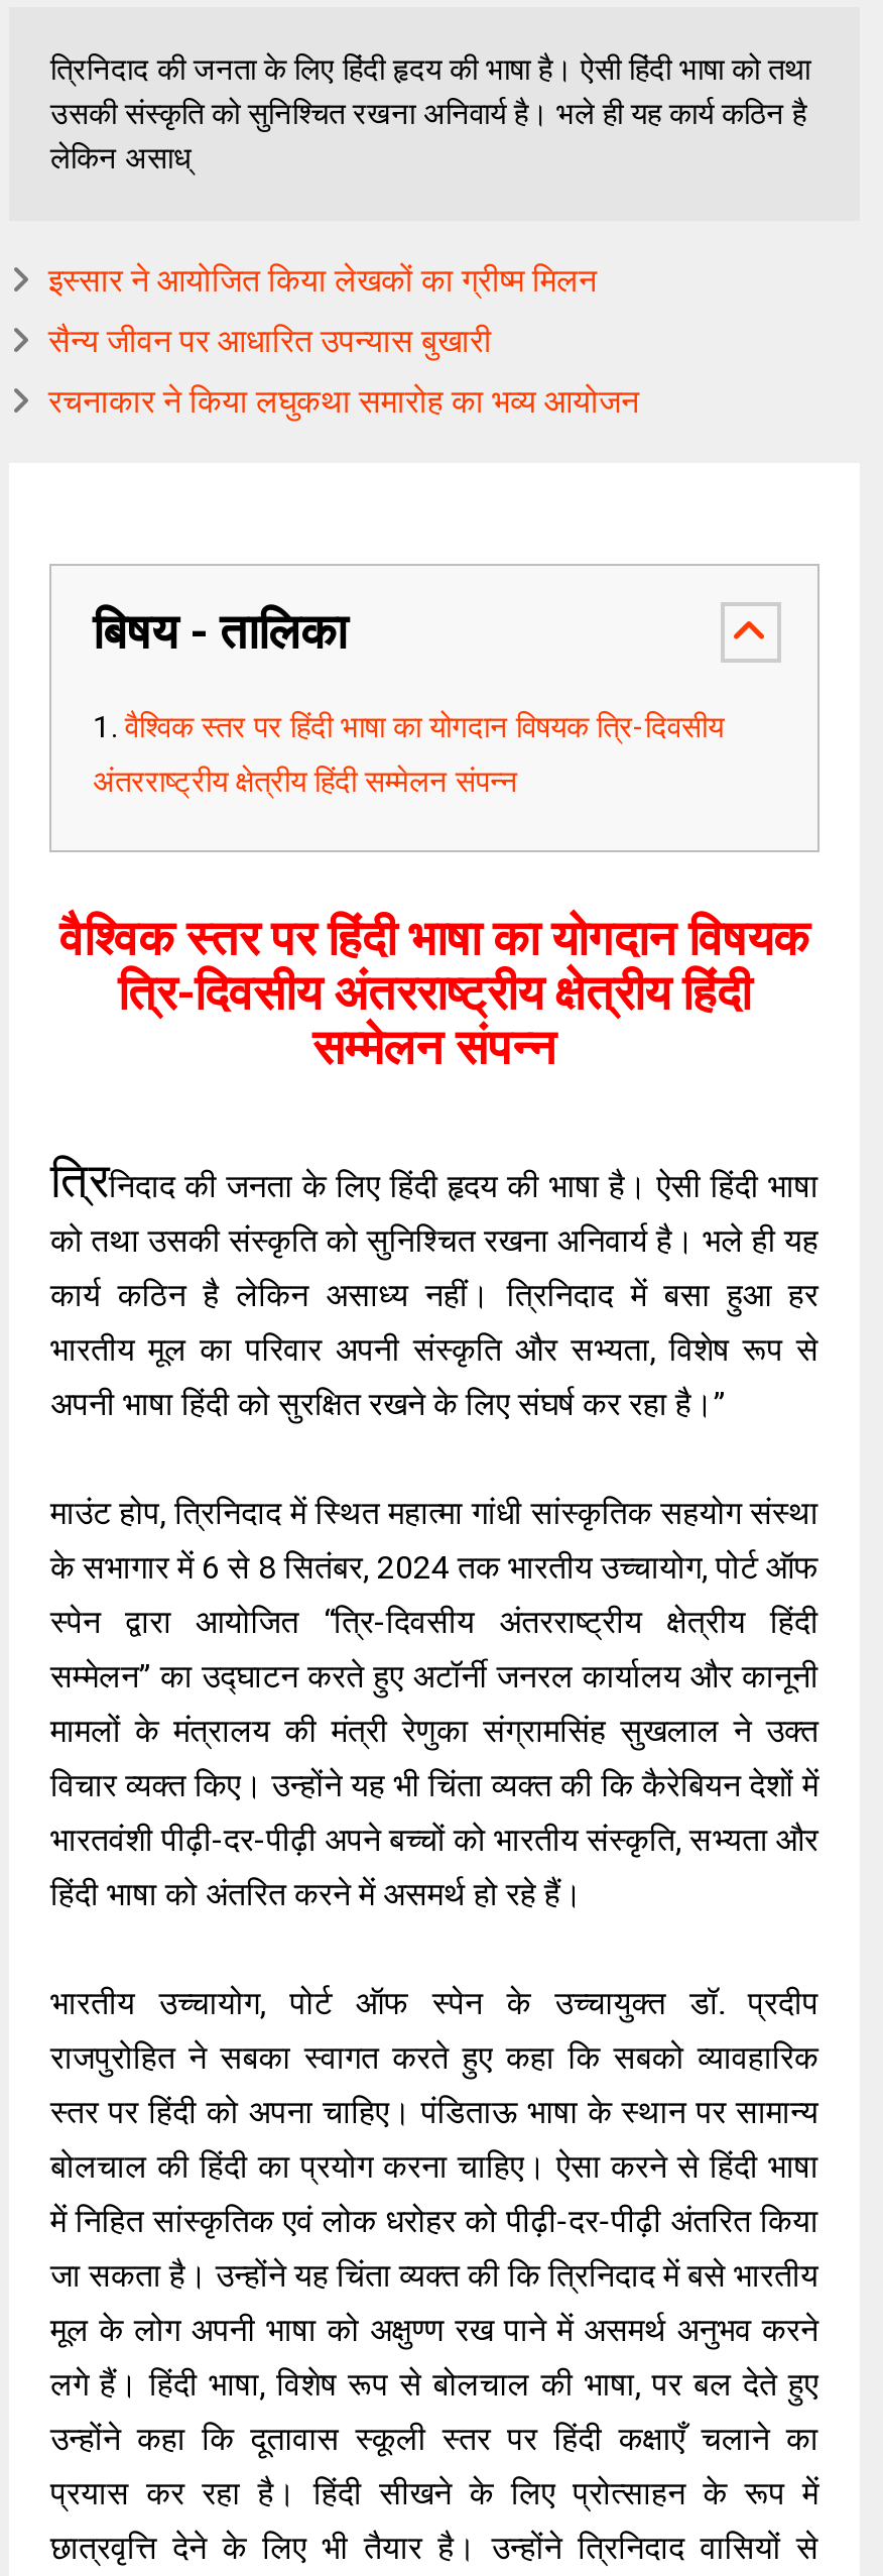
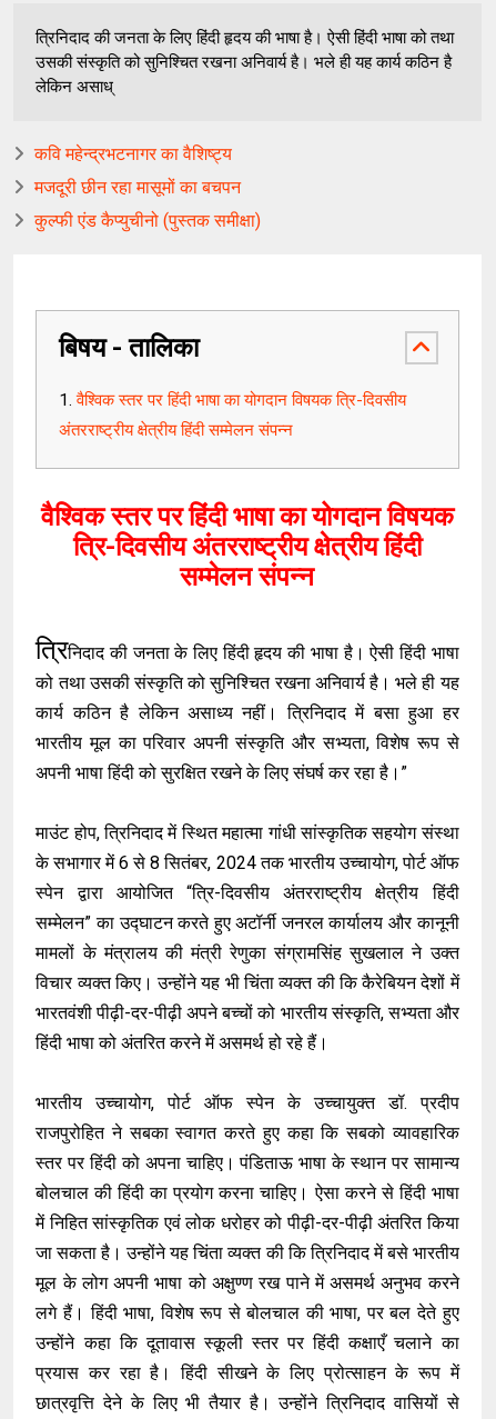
[48,261,597,300] इस्सार ने आयोजित किया लेखकों का ग्रीष्म मिलन -> [35,143,232,164] कवि महेन्द्रभटनागर का वैशिष्ट्य
[48,322,492,360] सैन्य जीवन पर आधारित उपन्यास बुखारी -> [35,177,241,198] मजदूरी छीन रहा मासूमों का बचपन
[48,382,639,421] रचनाकार ने किया लघुकथा समारोह का भव्य आयोजन -> [35,210,261,231] कुल्फी एंड कैप्युचीनो (पुस्तक समीक्षा)

